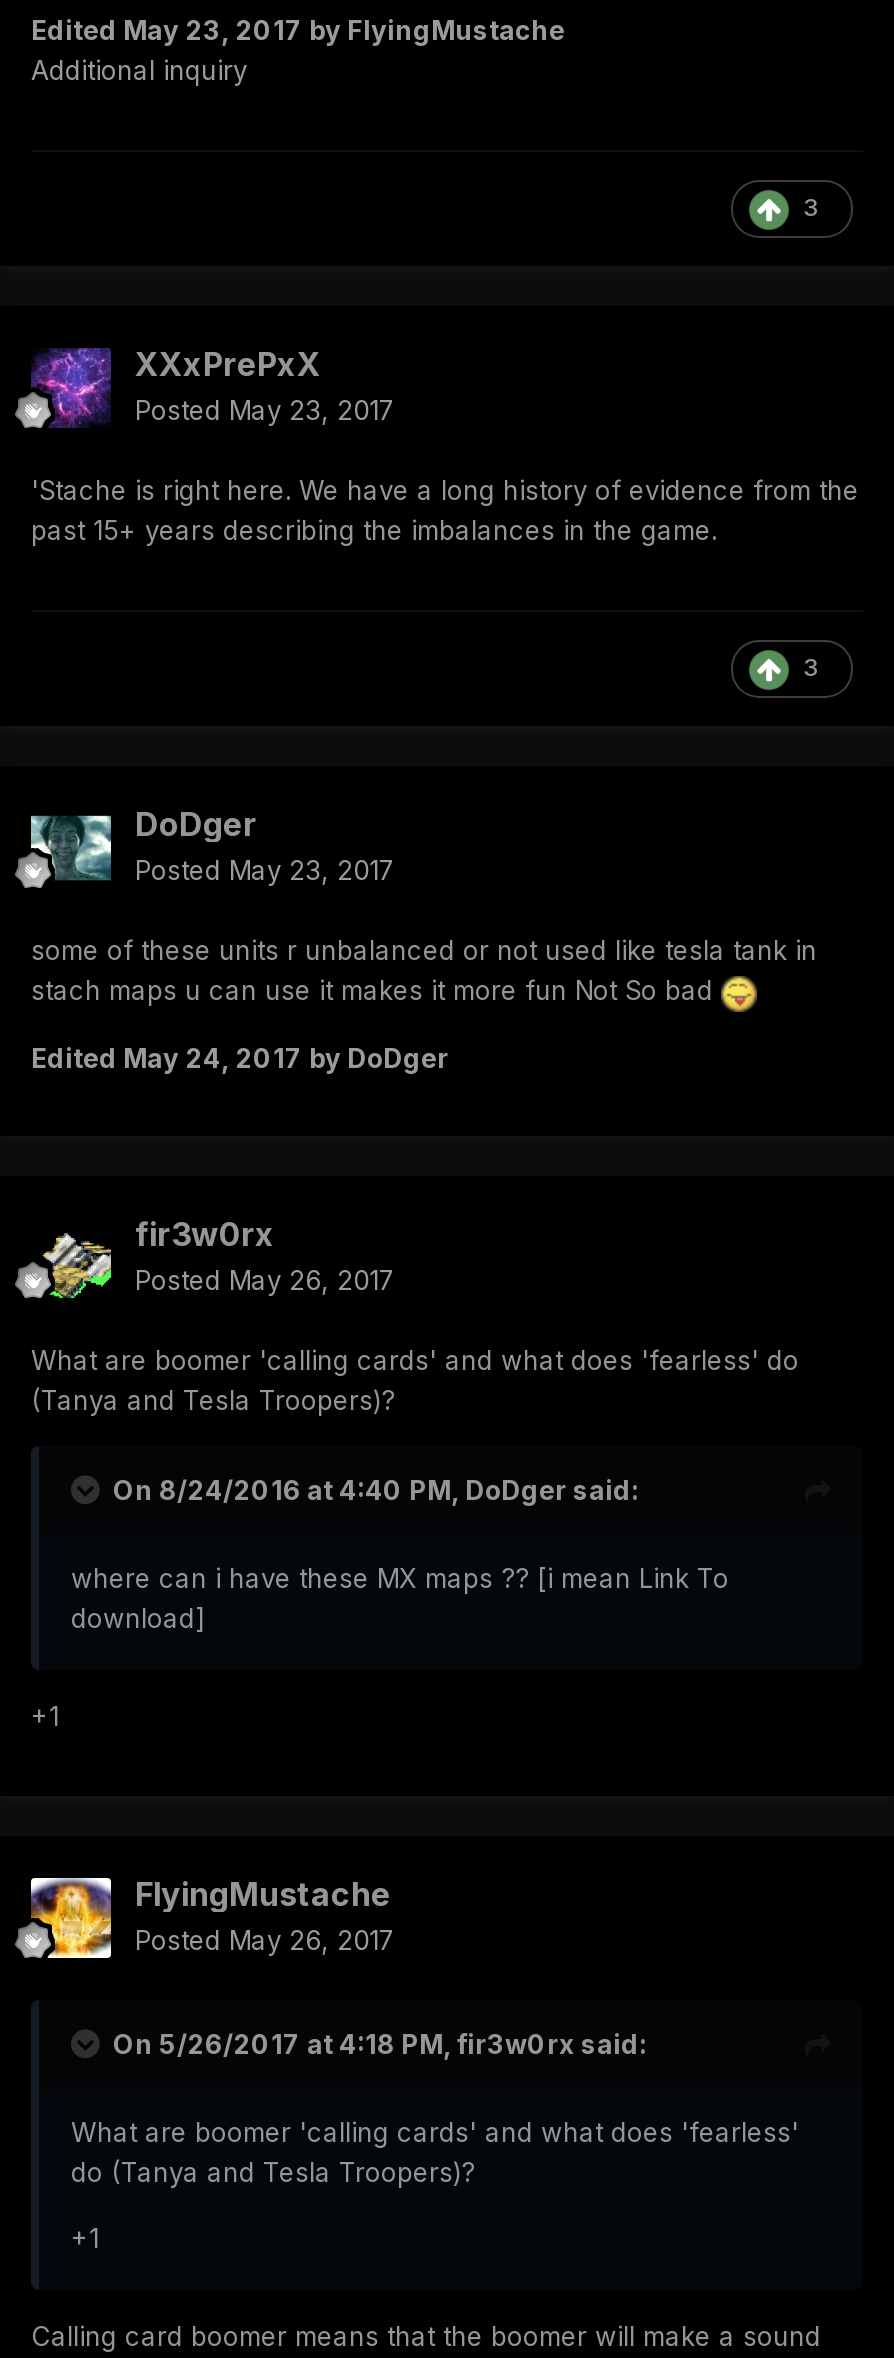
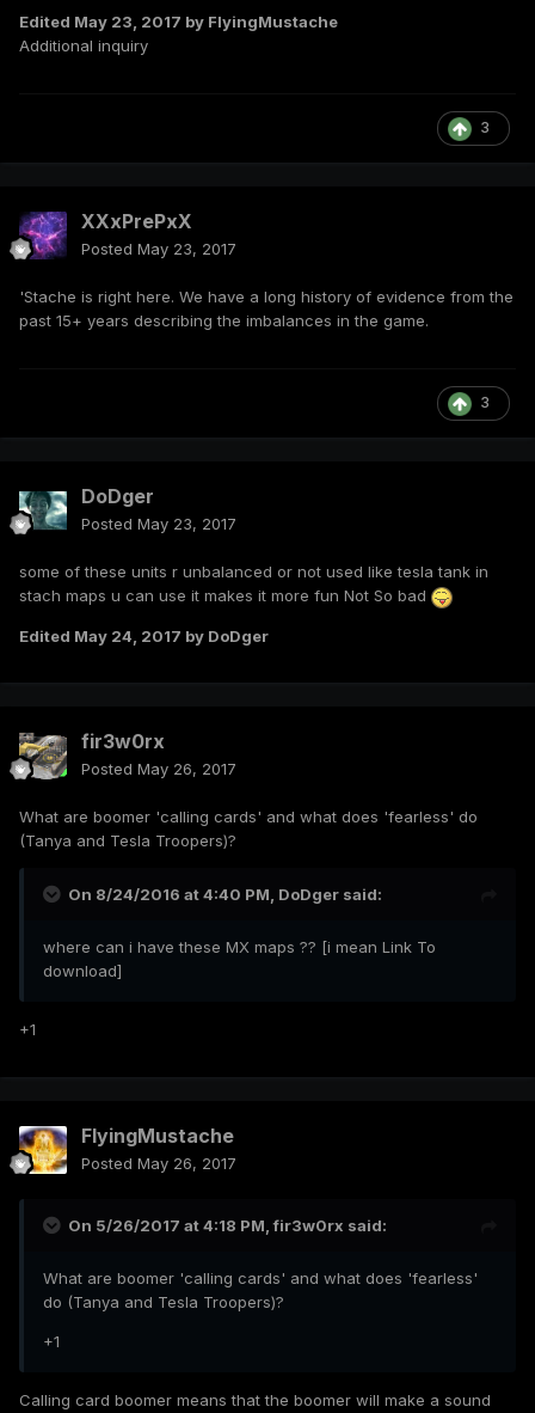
[31,1220,113,1300] [image] -> [18,732,68,781] [image]

